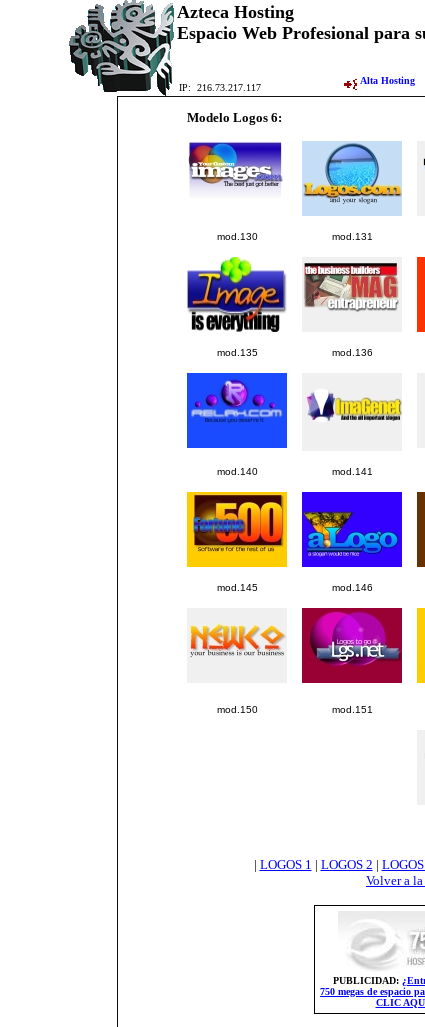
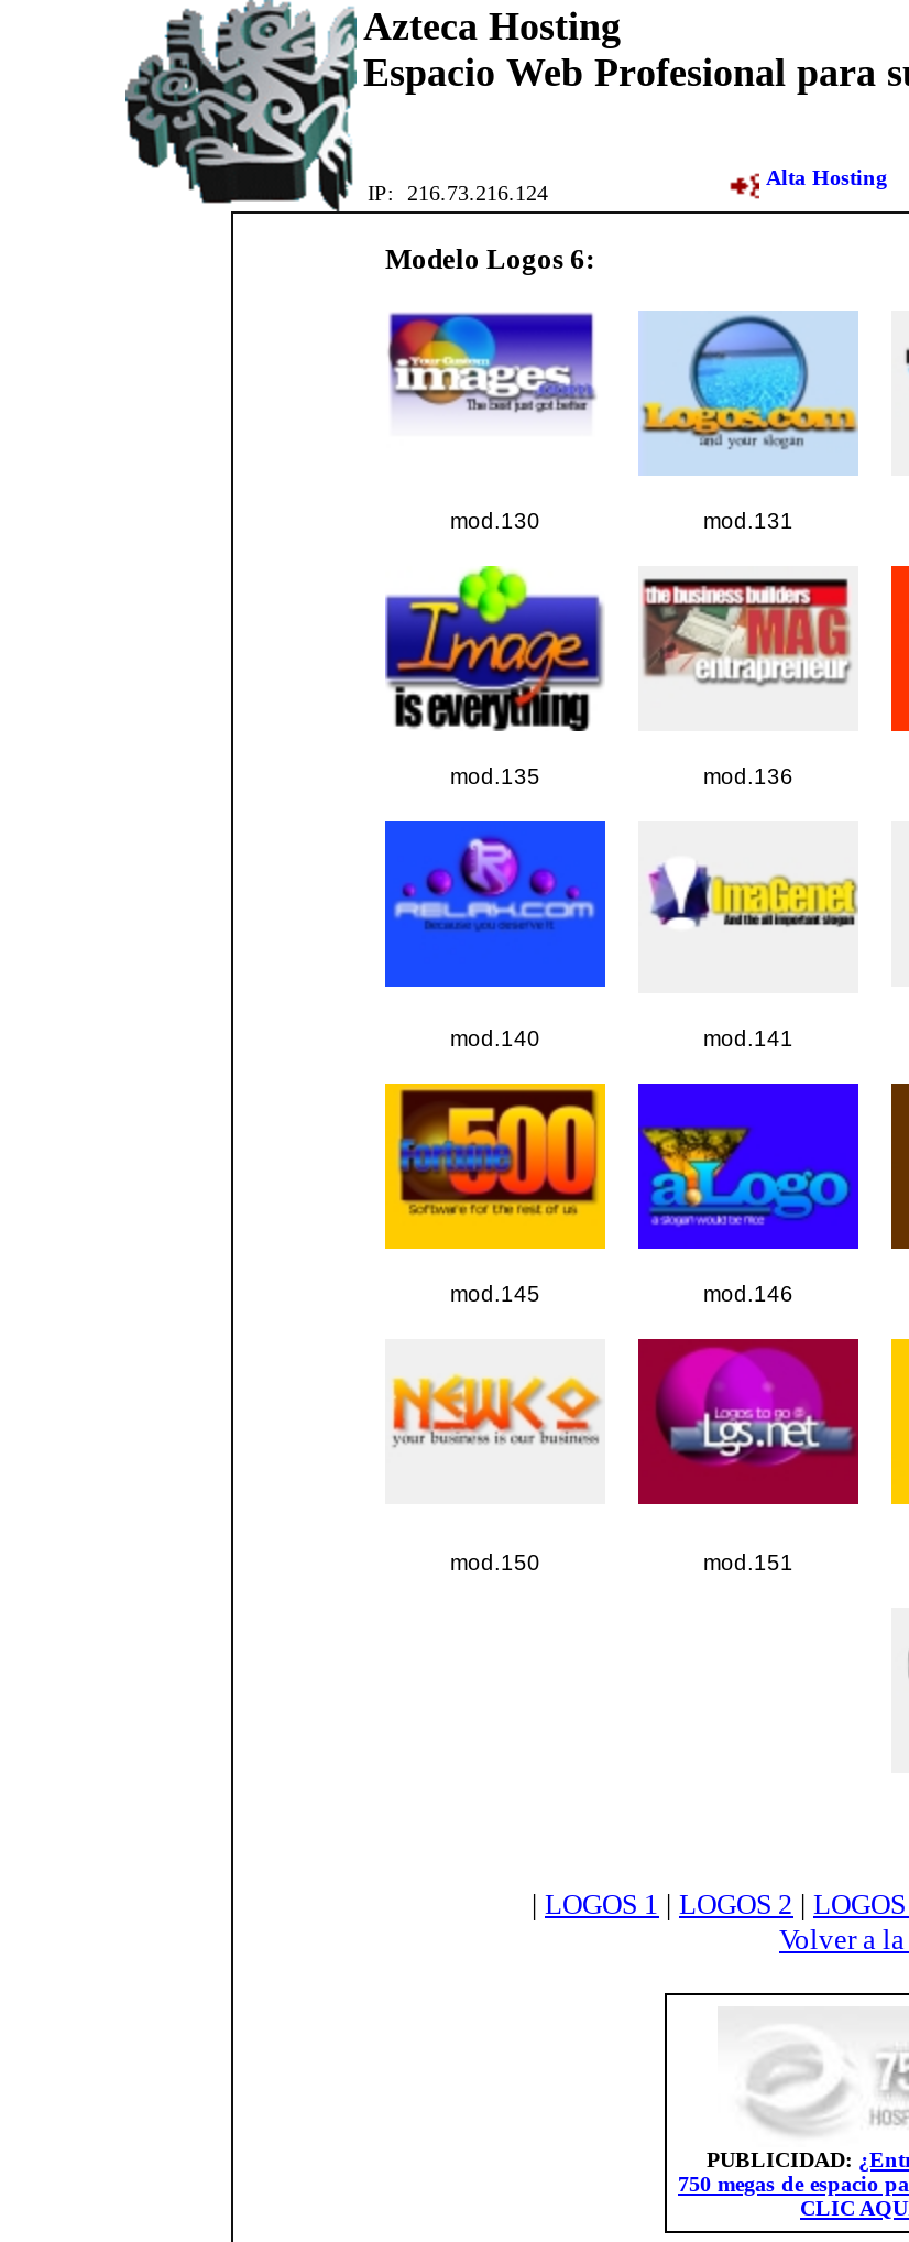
[179,82,264,93] IP: 216.73.217.117 -> [368,181,555,205] IP: 216.73.216.124

